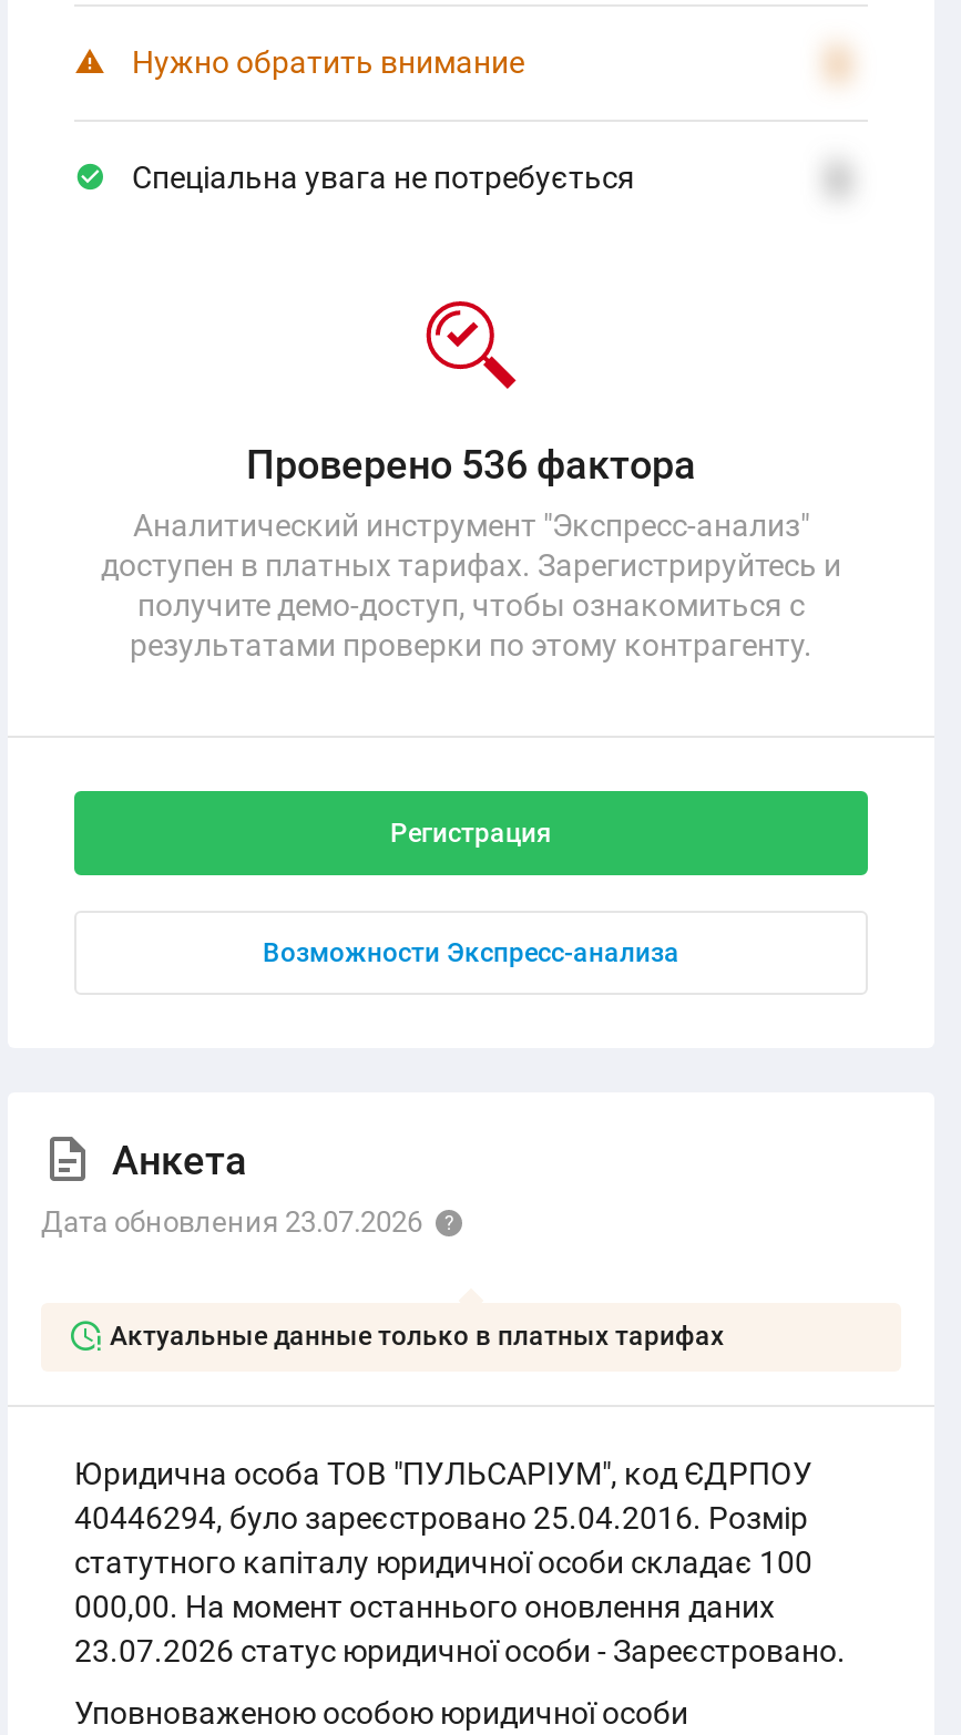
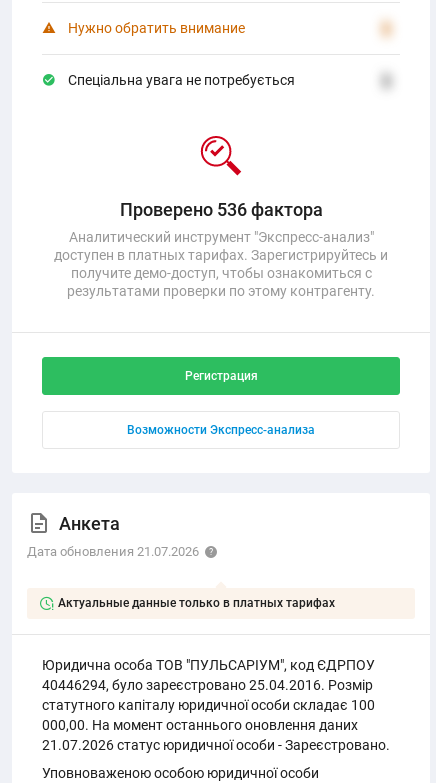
[41,1205,422,1238] Дата обновления 23.07.2026 -> [27,544,199,559] Дата обновления 21.07.2026
[74,1634,846,1669] 23.07.2026 статус юридичної особи - Зареєстровано. -> [42,737,390,753] 21.07.2026 статус юридичної особи - Зареєстровано.

